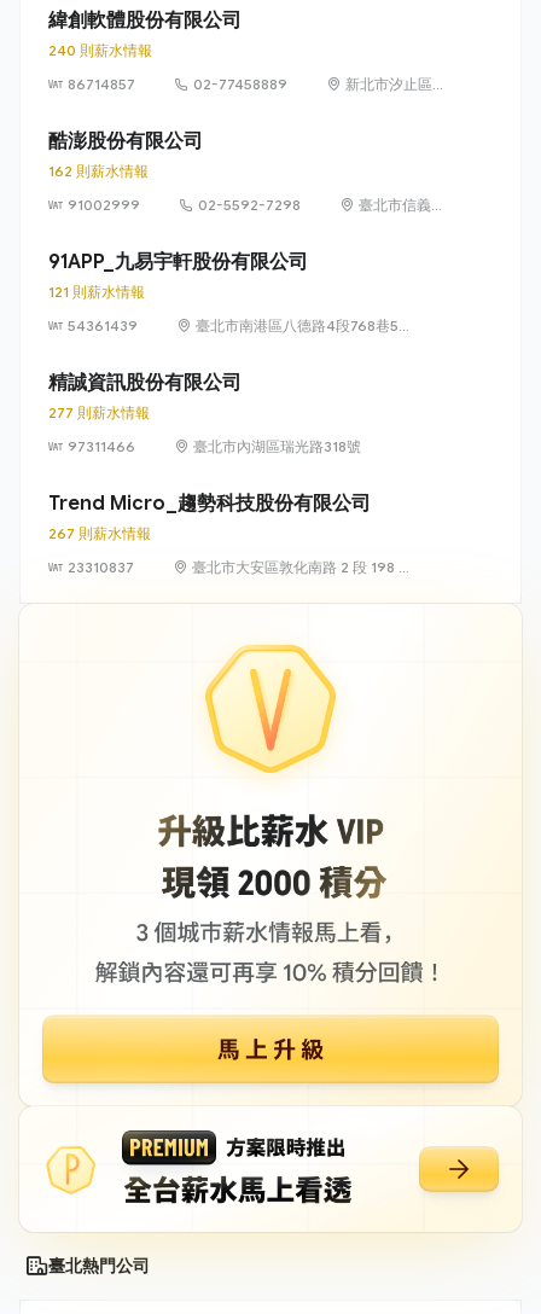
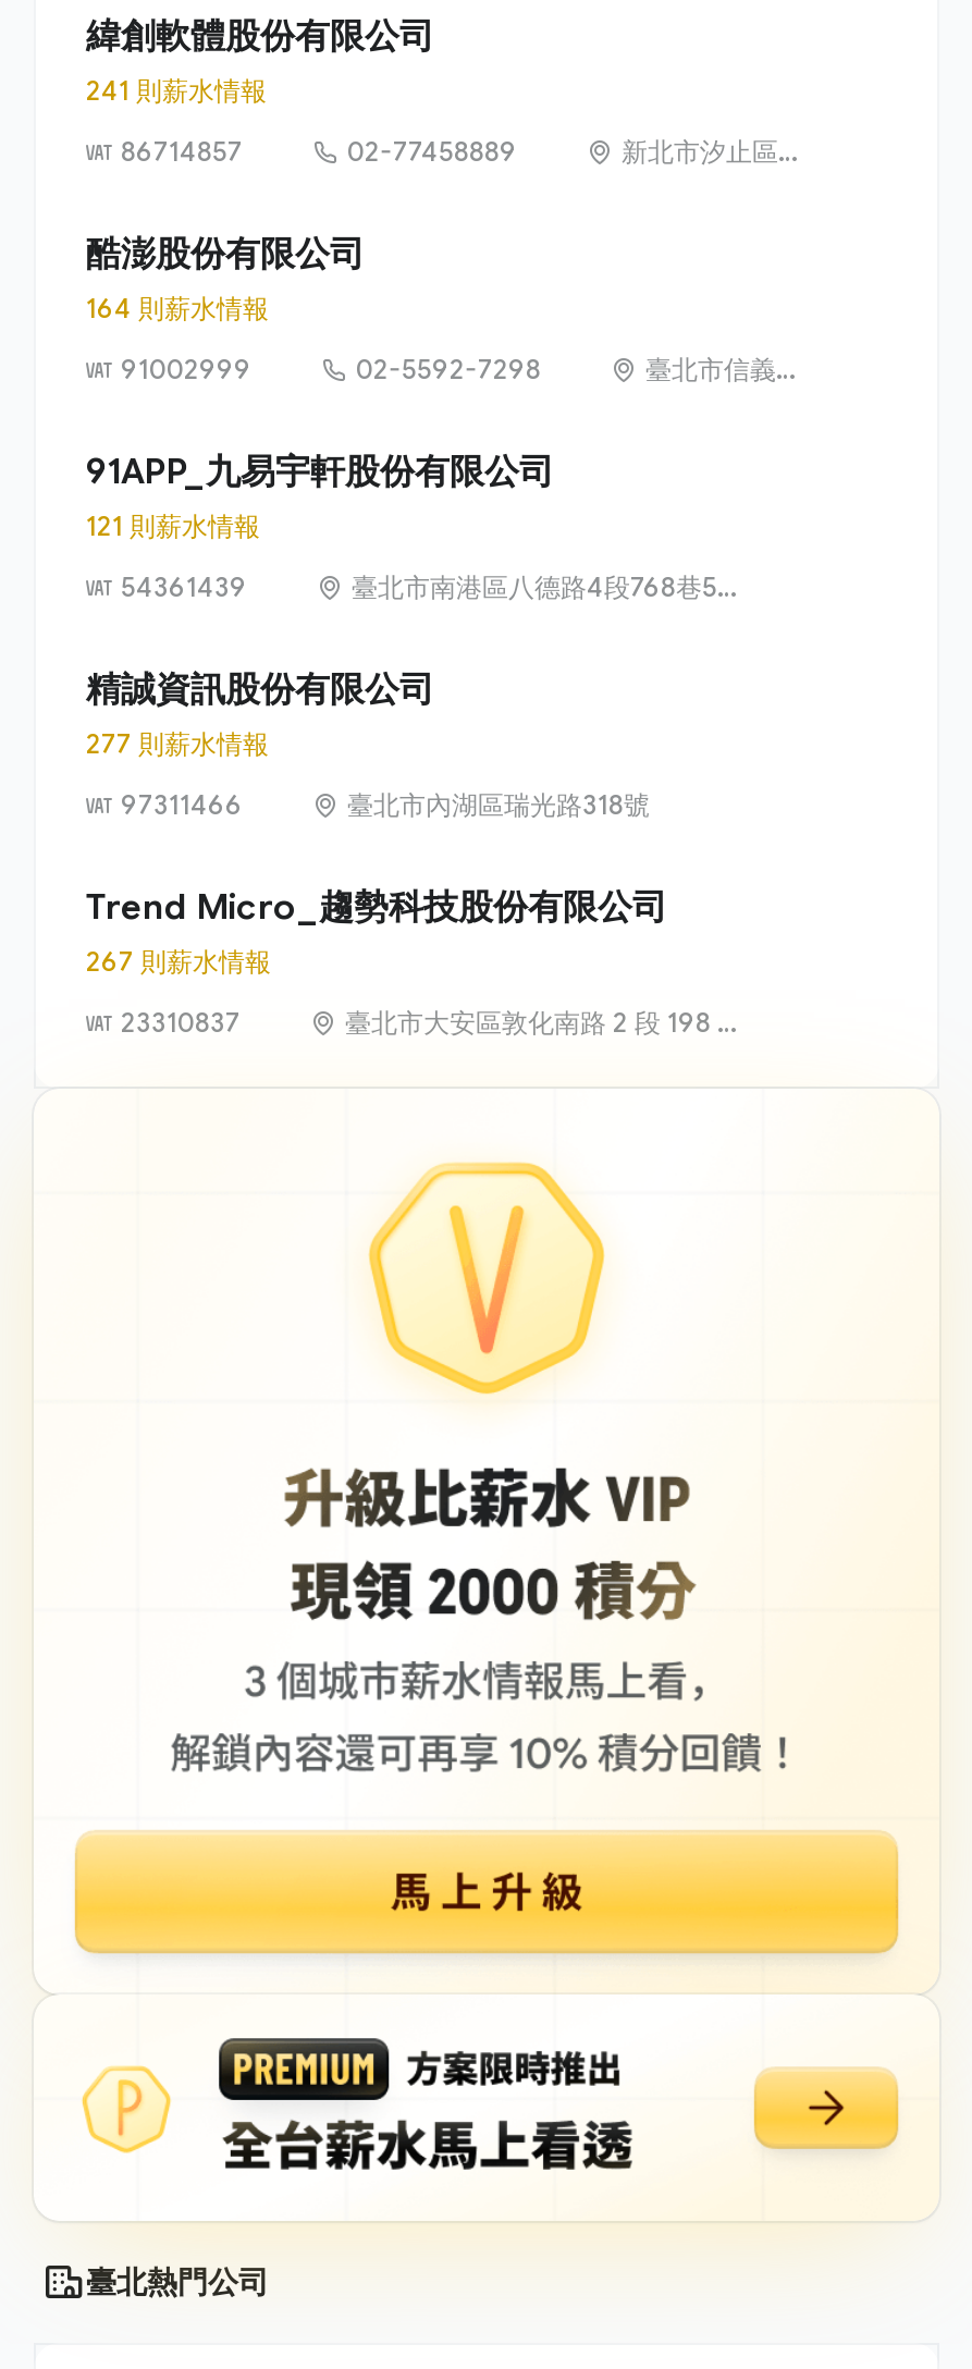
[48,41,152,59] 240 則薪水情報 -> [86,74,267,107] 241 則薪水情報
[48,162,149,180] 162 則薪水情報 -> [86,292,269,325] 164 則薪水情報

